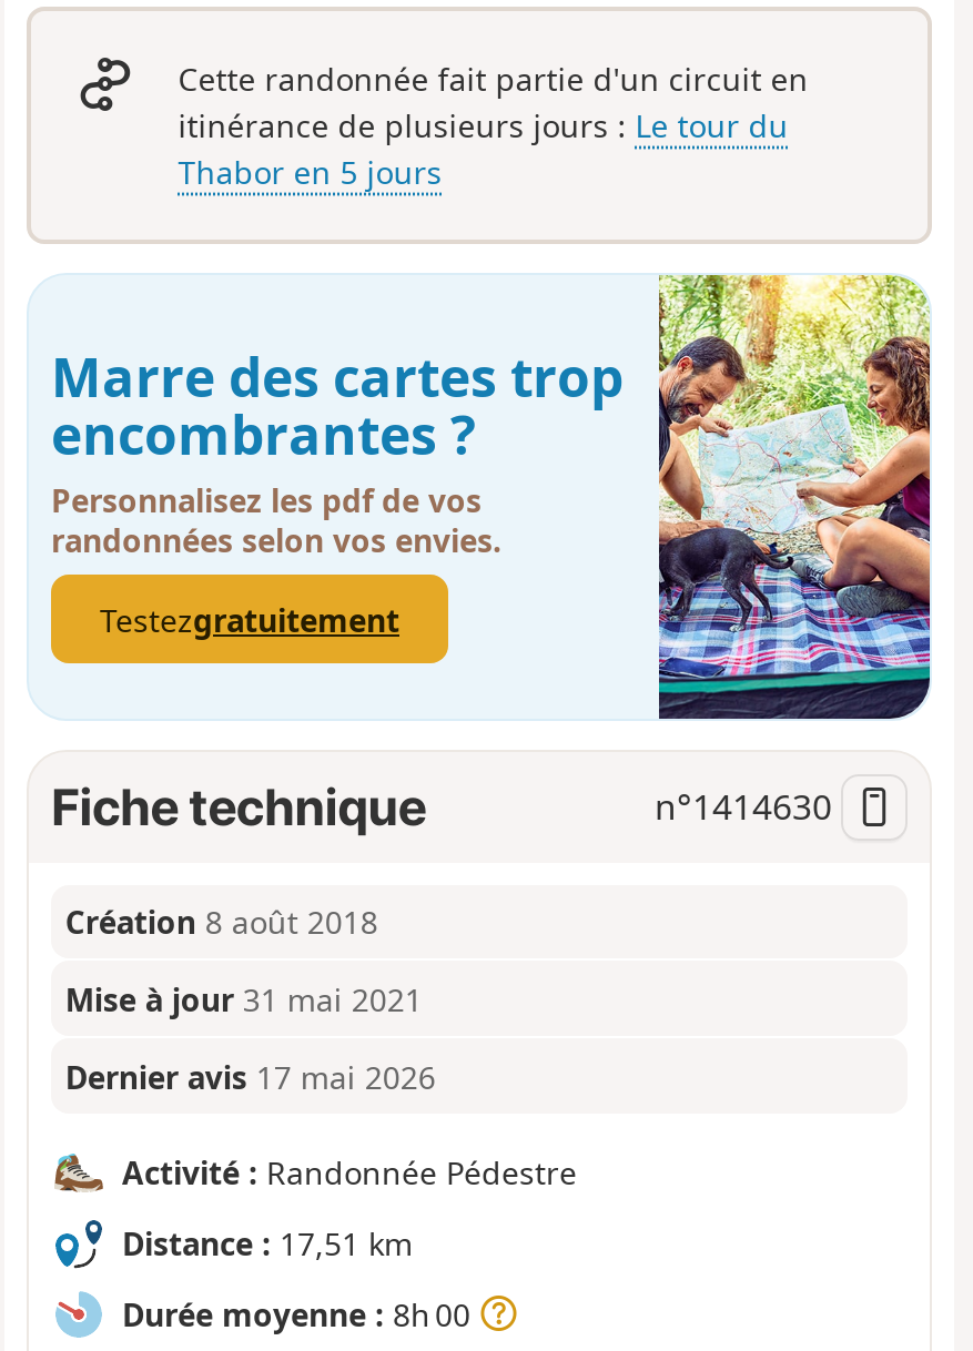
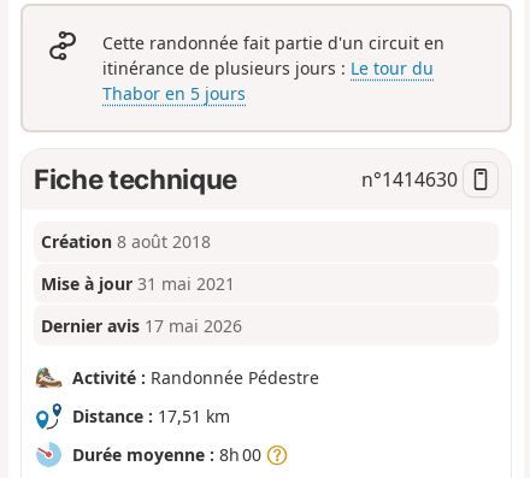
[51,273,932,721] [image] | Marre des cartes trop | encombrantes ? | Personnalisez les pdf de vos | randonnées selon vos envies. | Testezgratuitement -> none

